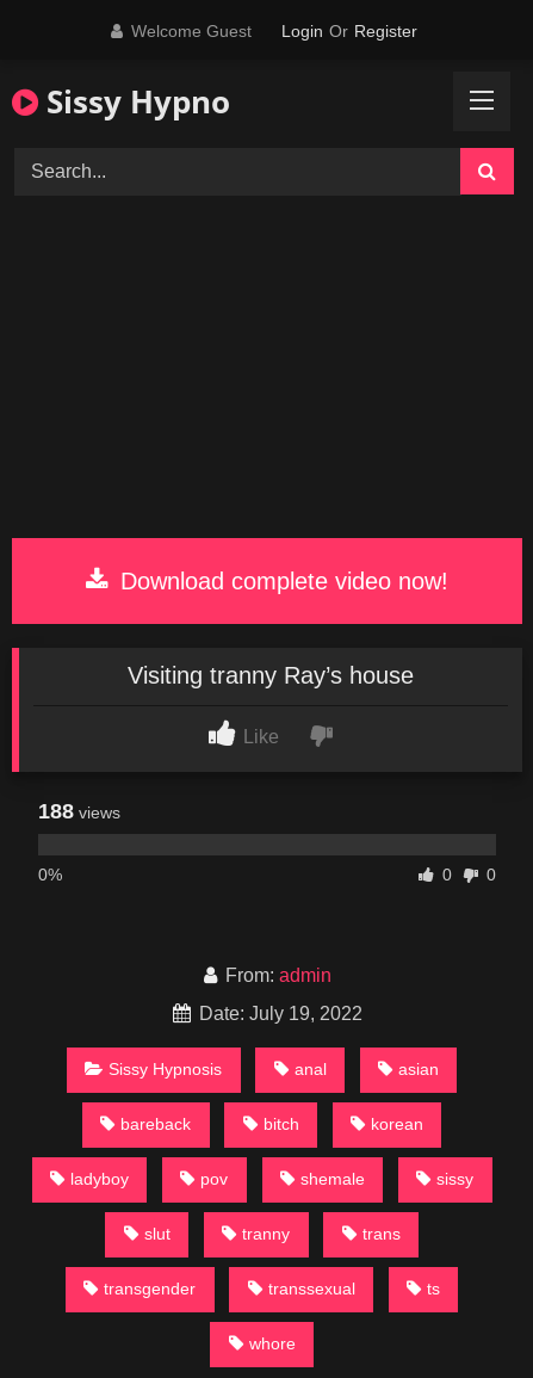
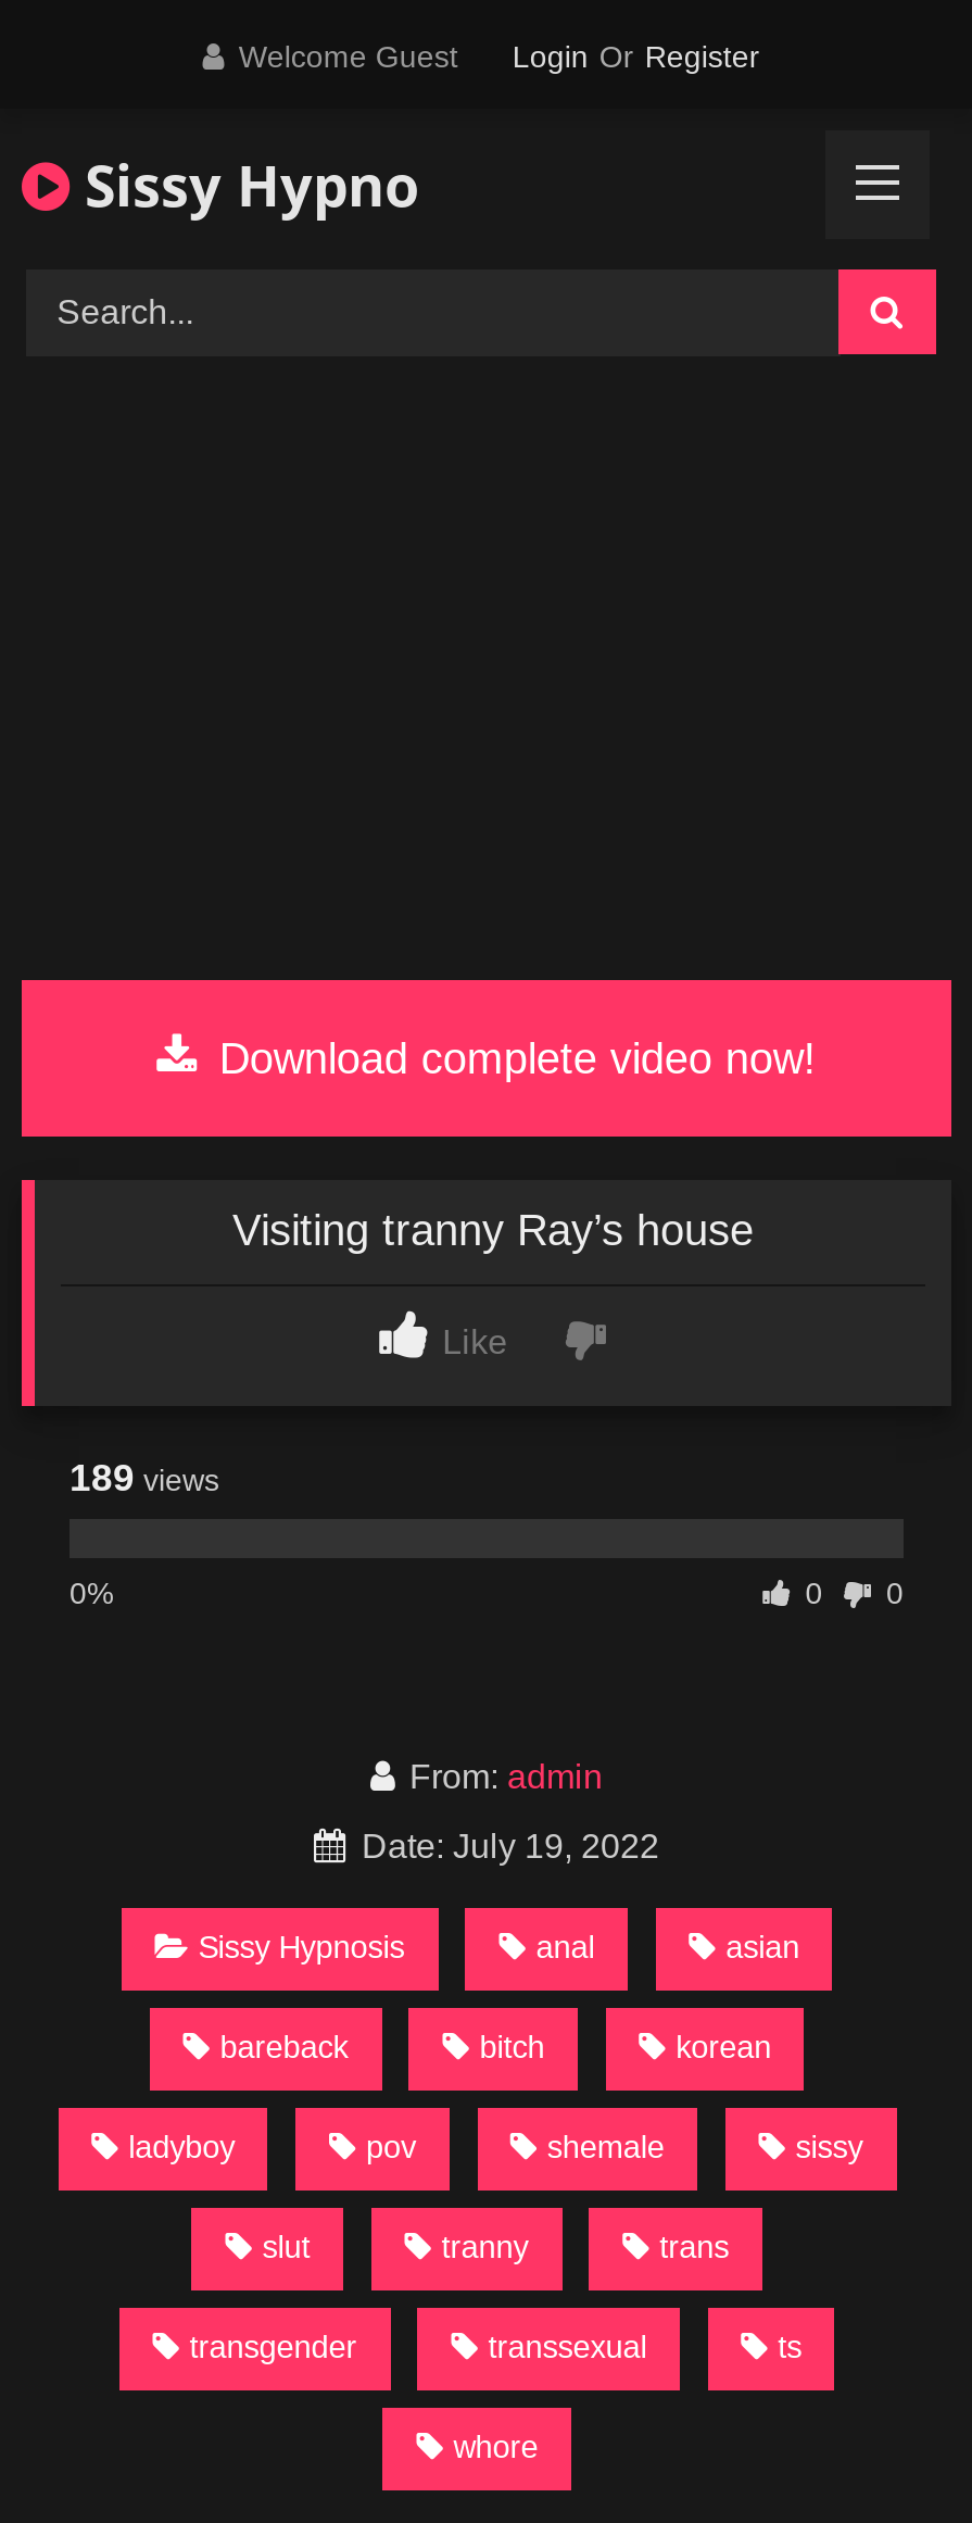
[38,799,120,823] 188 views -> [70,1456,219,1500] 189 views

